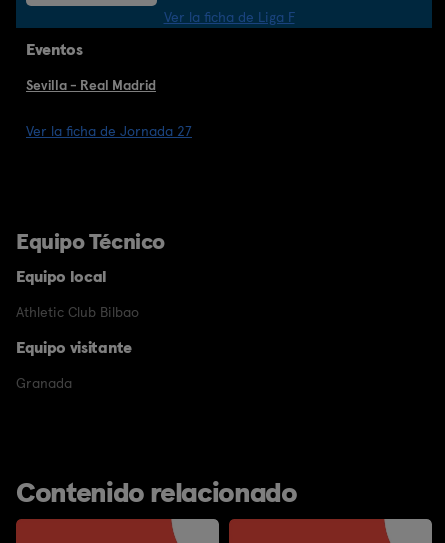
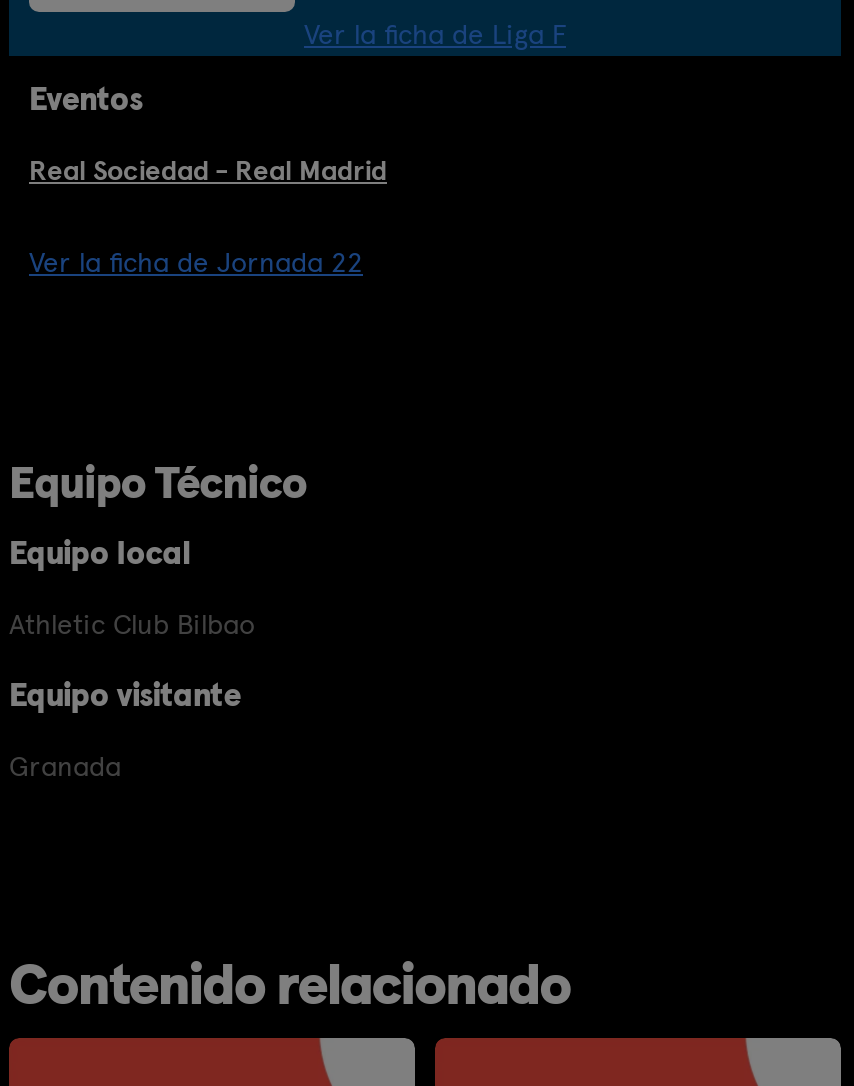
[26,77,156,93] Sevilla - Real Madrid -> [29,153,387,185] Real Sociedad - Real Madrid
[26,123,192,139] Ver la ficha de Jornada 27 -> [29,245,363,277] Ver la ficha de Jornada 22

